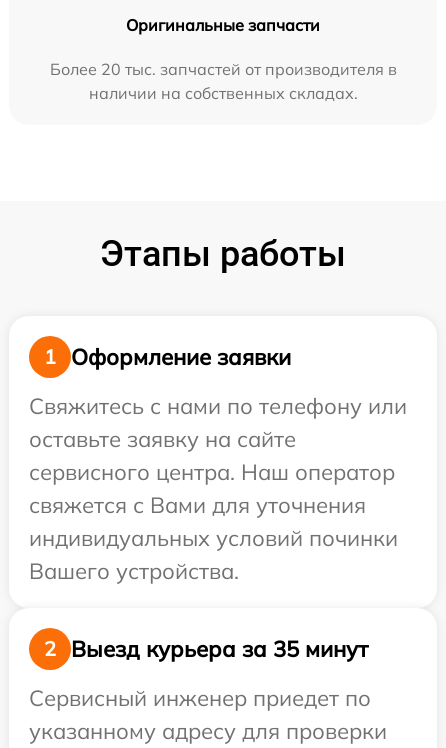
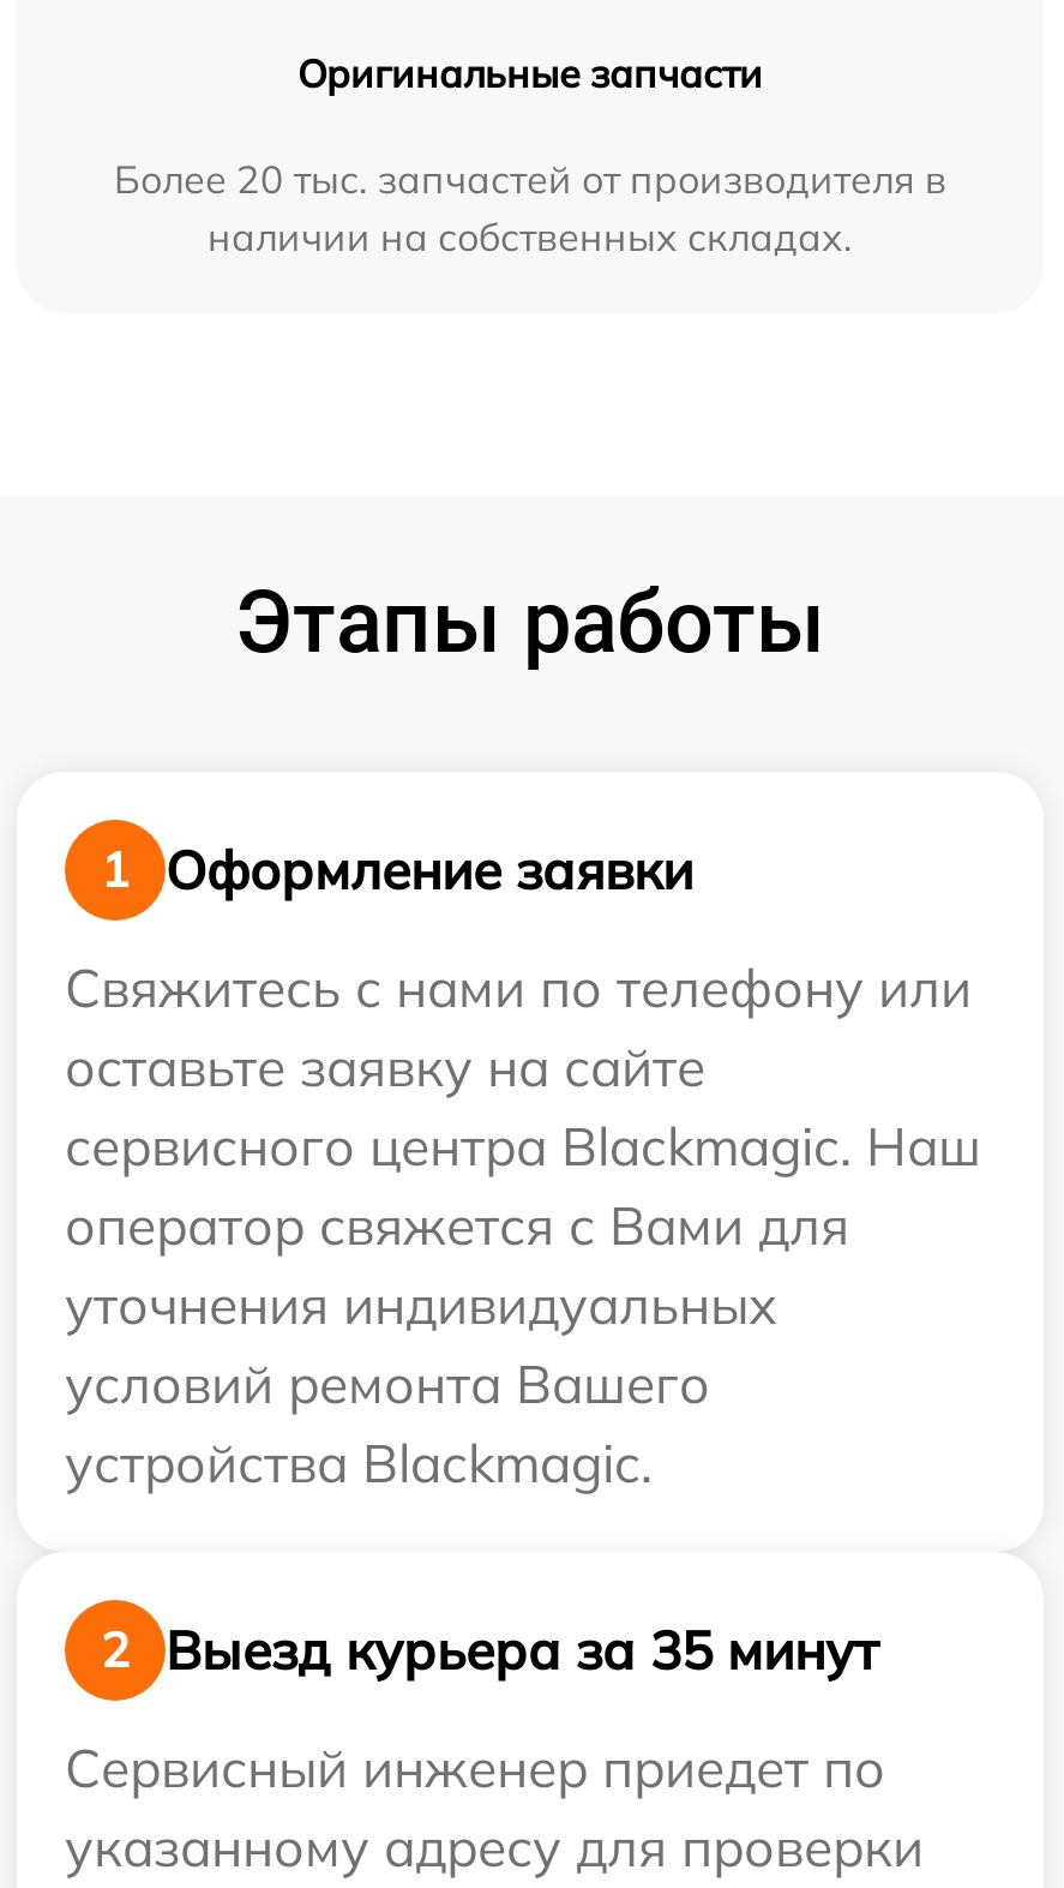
[29,458,398,585] сервисного центра. Наш оператор | свяжется с Вами для уточнения | индивидуальных условий починки | Вашего устройства. -> [65,1113,981,1497] сервисного центра Blackmagic. Наш | оператор свяжется с Вами для | уточнения индивидуальных | условий ремонта Вашего | устройства Blackmagic.

